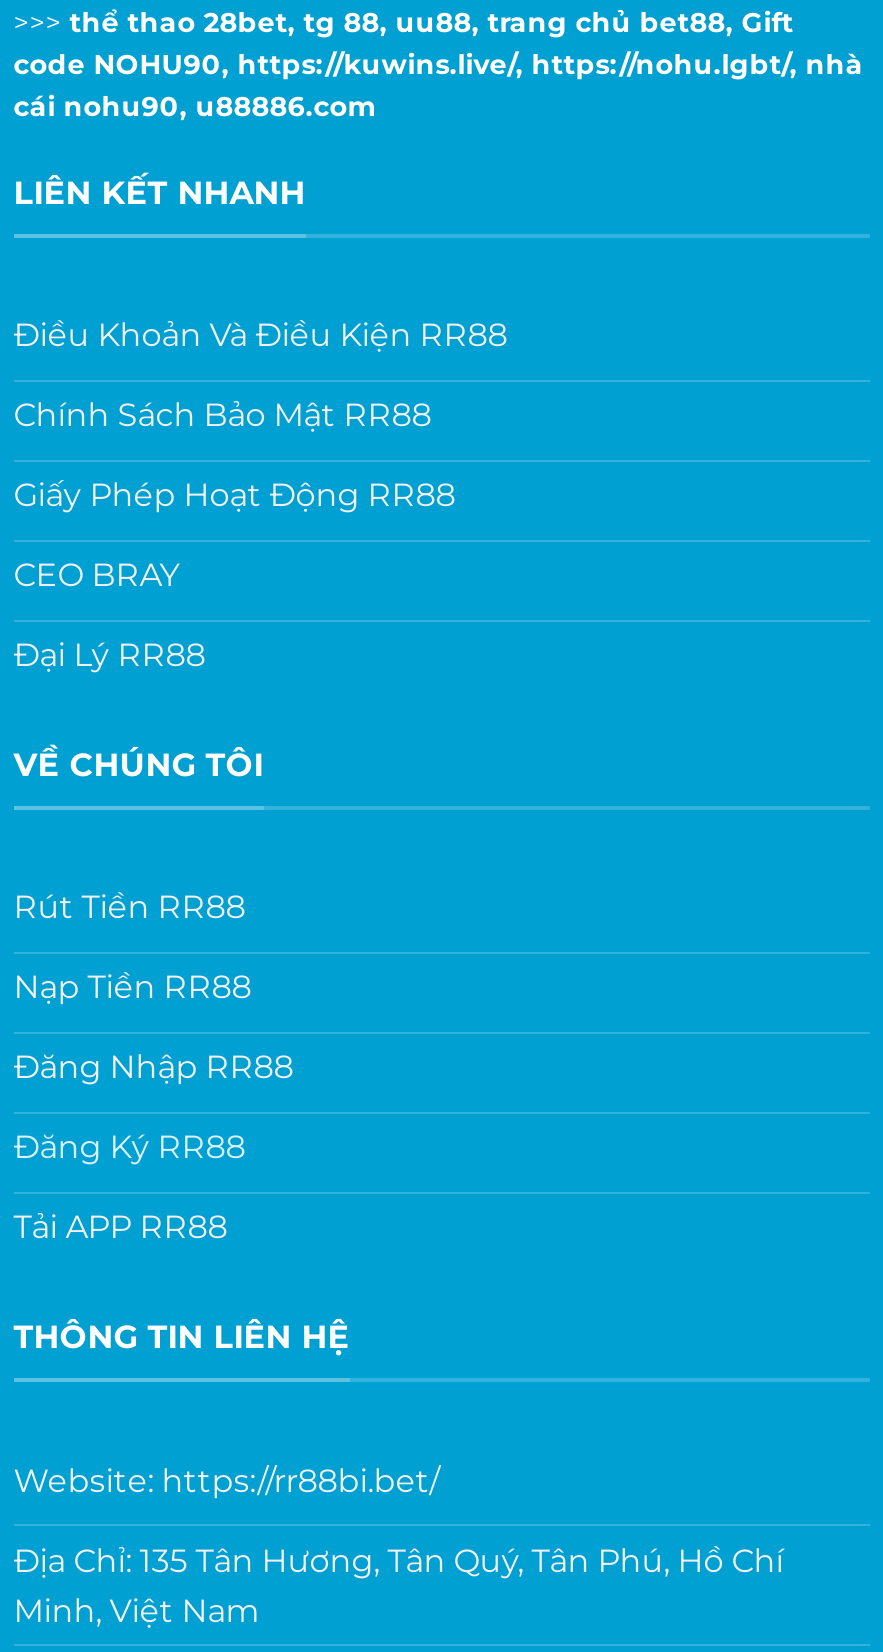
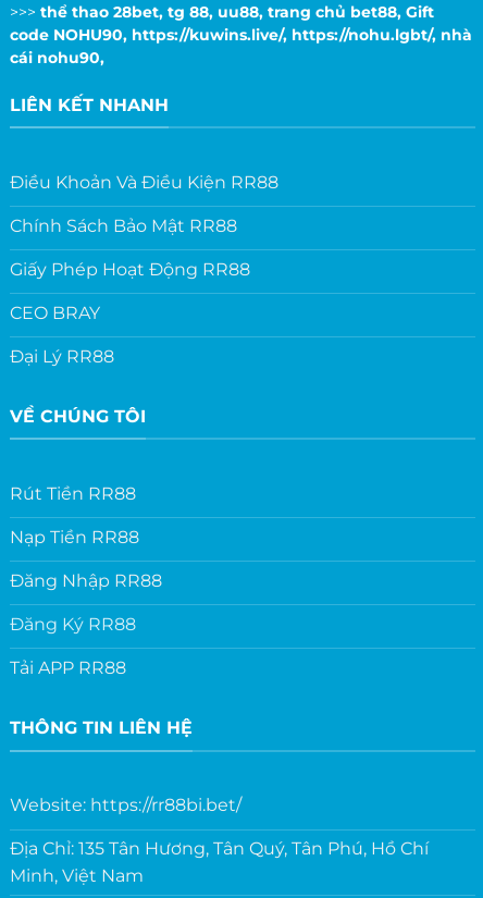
[14,90,378,122] cái nohu90, u88886.com -> [10,49,109,67] cái nohu90,

